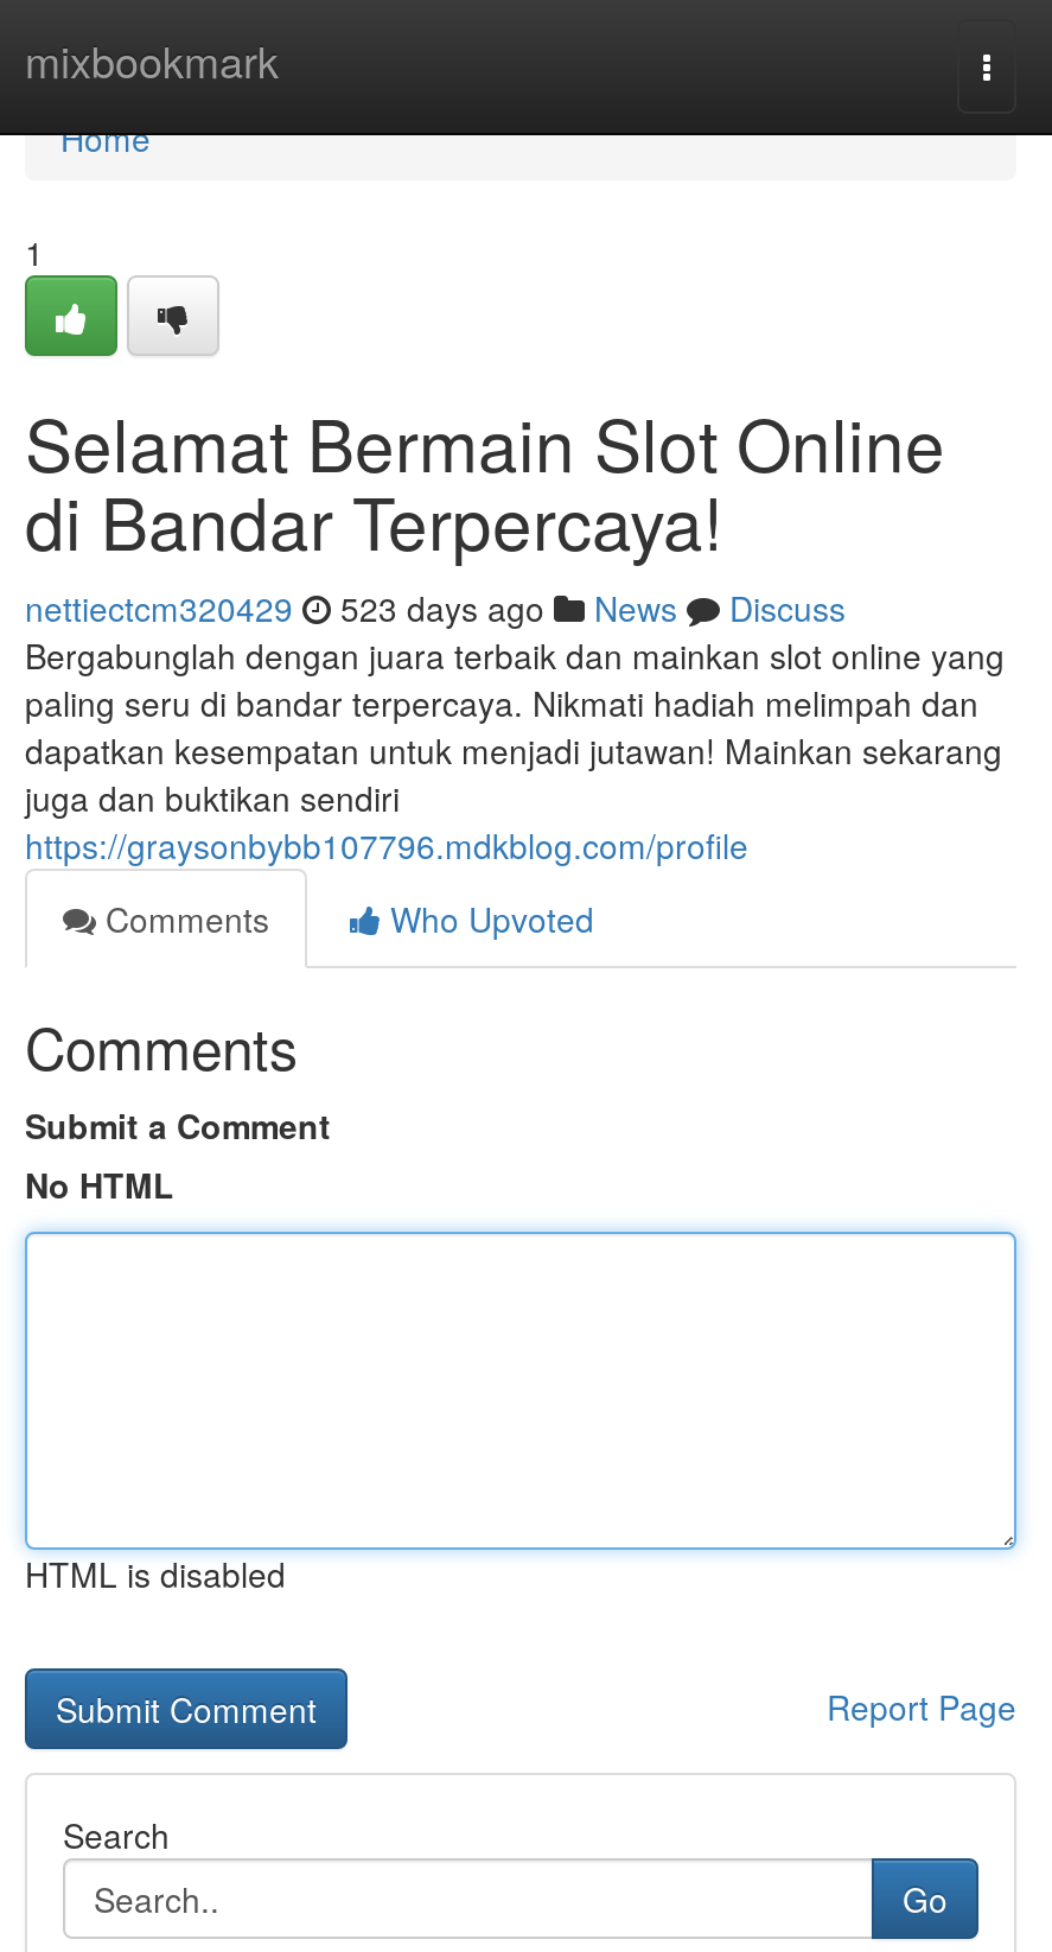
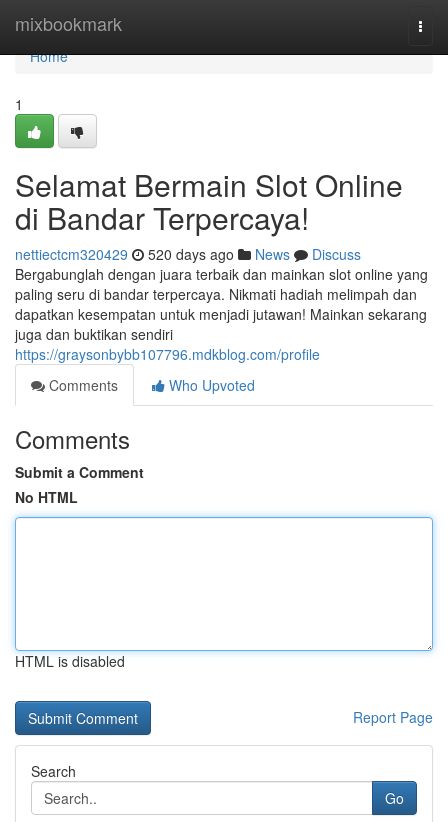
[25,584,846,631] nettiectcm320429 523 days ago News Discuss -> [15,244,361,264] nettiectcm320429 520 days ago News Discuss

